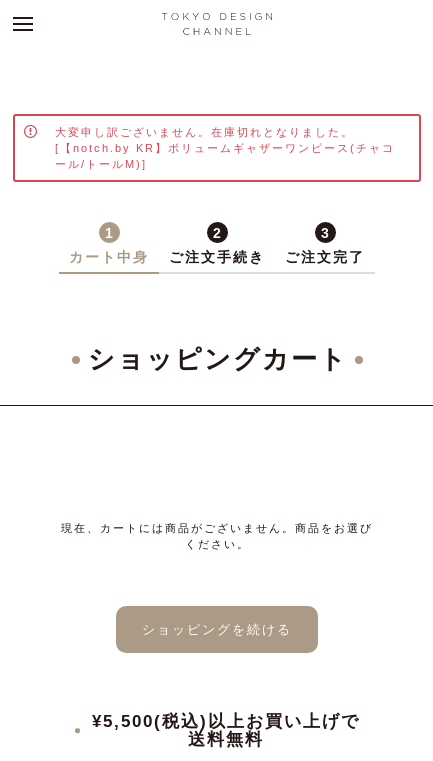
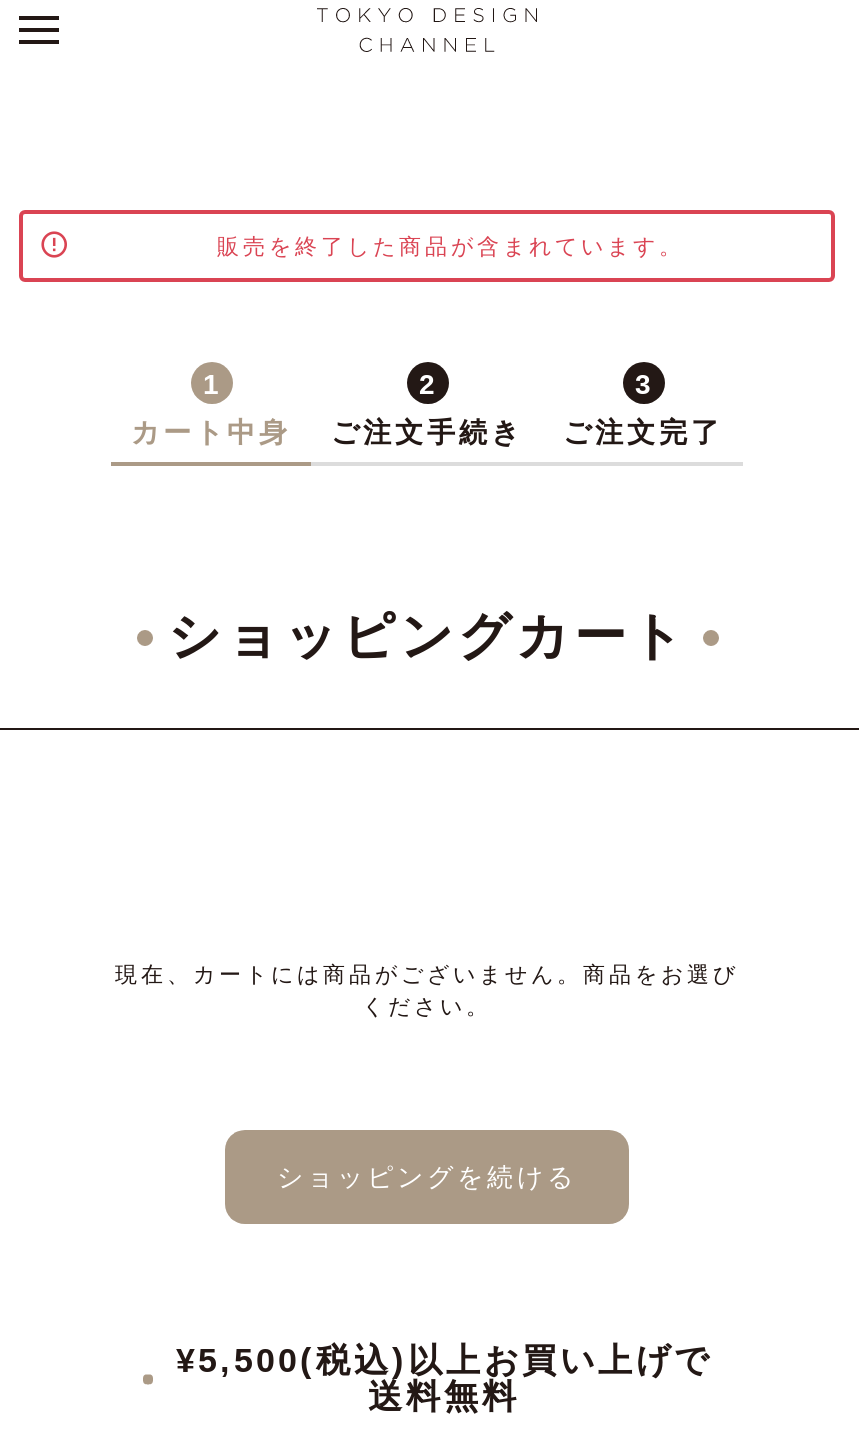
[55,126,395,170] 大変申し訳ございません。在庫切れとなりました。 | [【notch.by KR】ボリュームギャザーワンピース(チャコ | ール/トールM)] -> [217,234,685,258] 販売を終了した商品が含まれています。

